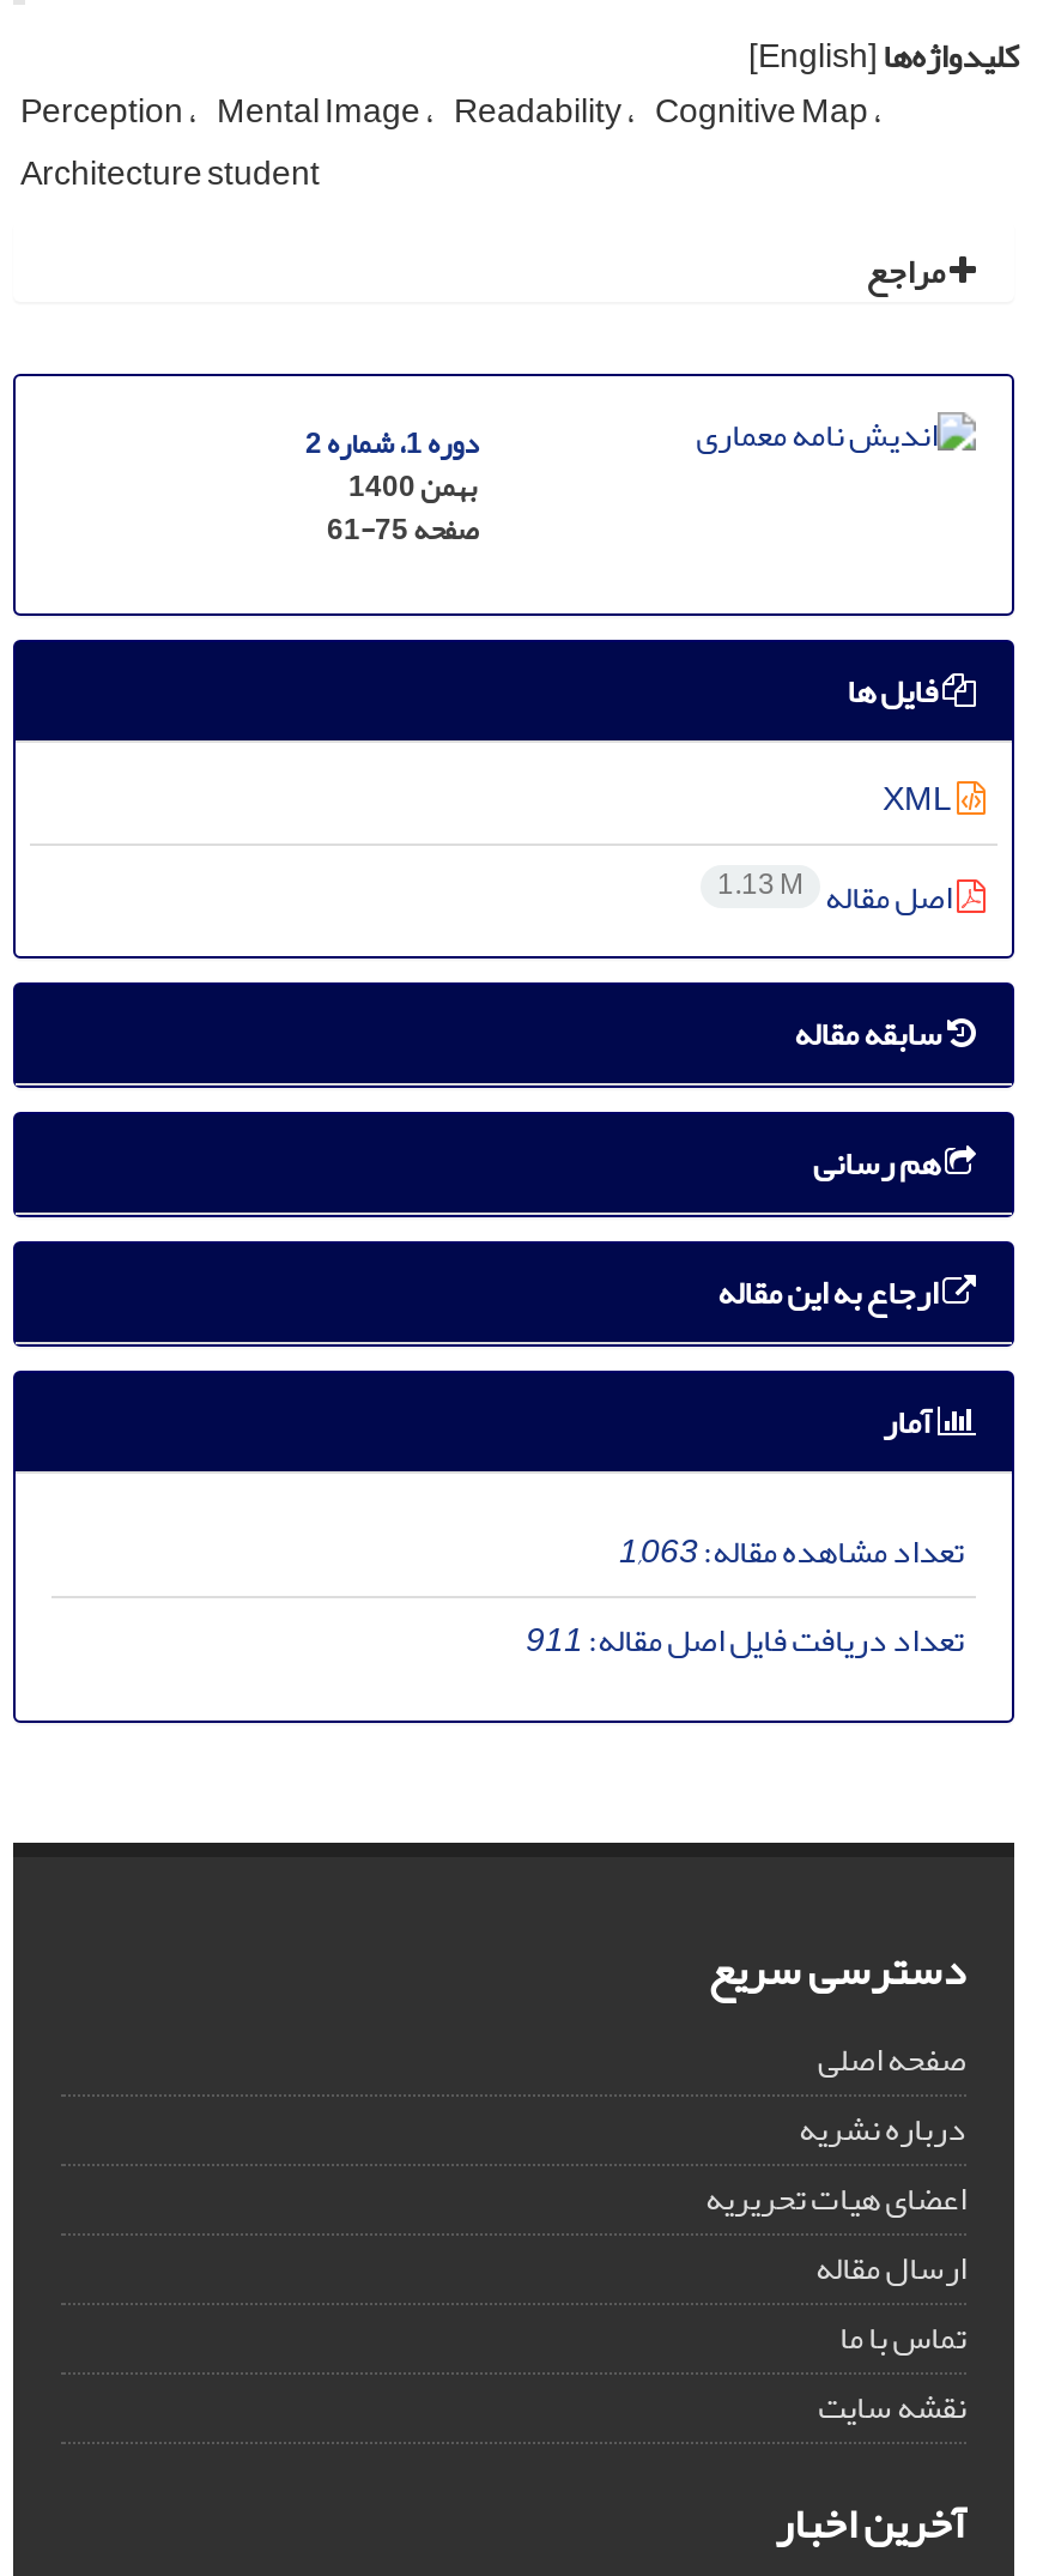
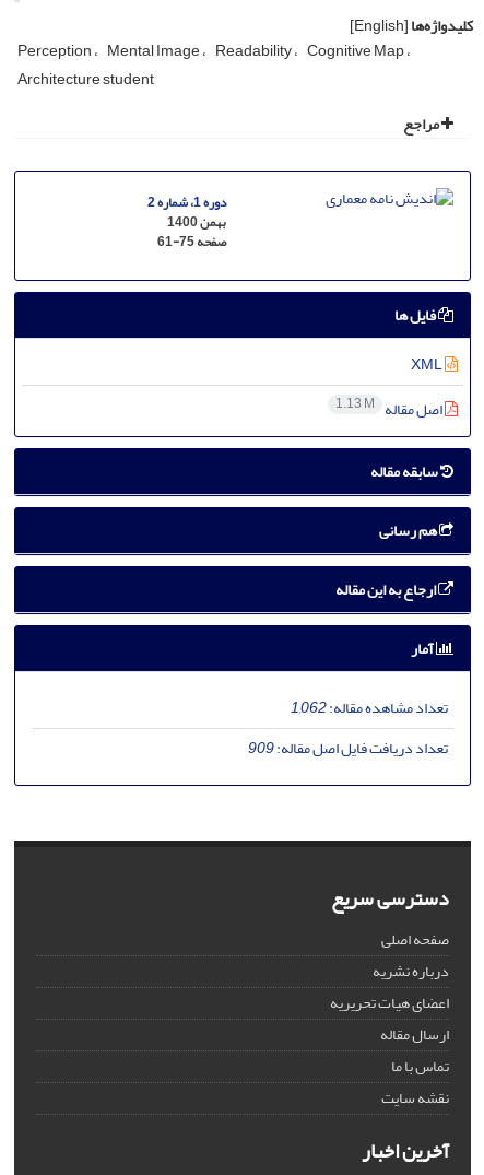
[619,1519,964,1583] تعداد مشاهده مقاله:1,063 -> [291,693,448,722] تعداد مشاهده مقاله:1,062
[526,1607,964,1672] تعداد دریافت فایل اصل مقاله:911 -> [248,733,448,763] تعداد دریافت فایل اصل مقاله:909

